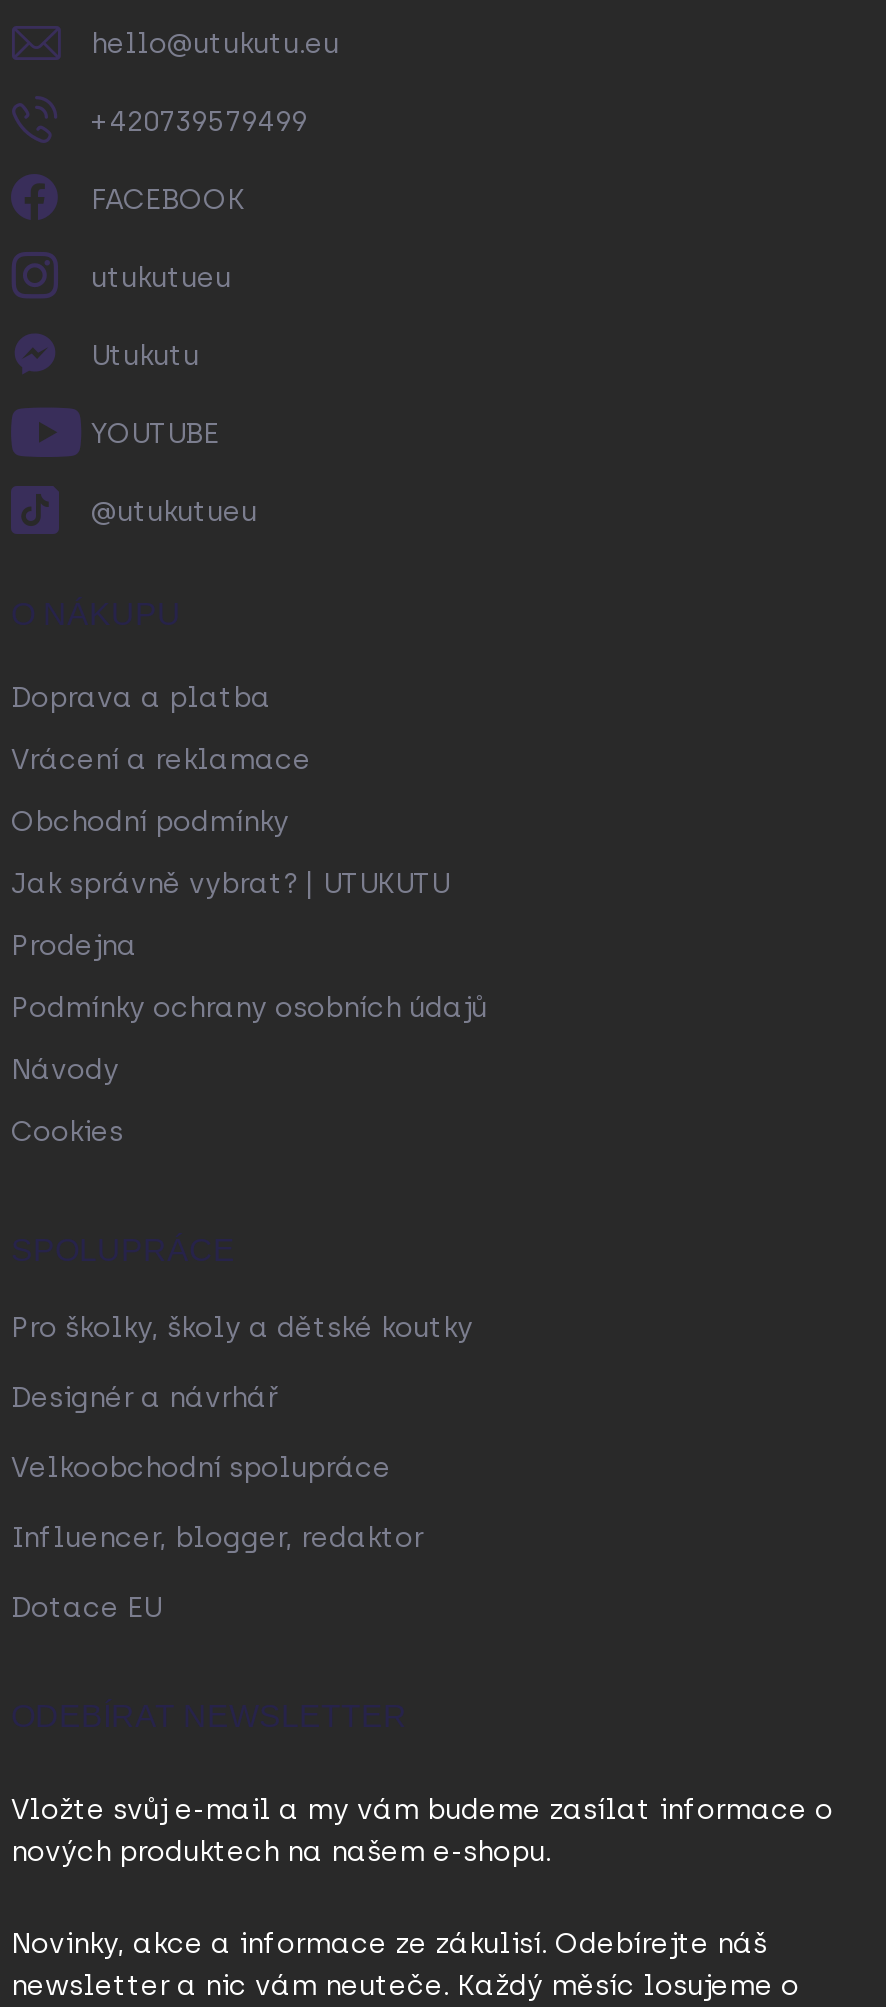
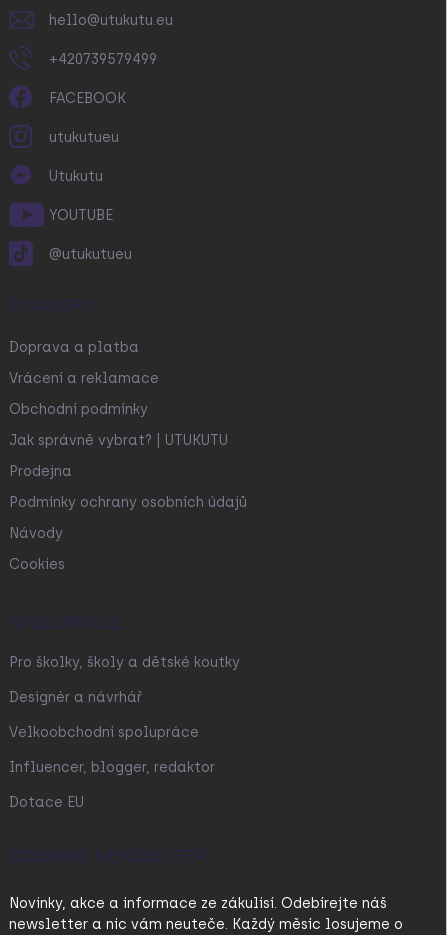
[11,1793,833,1869] Vložte svůj e-mail a my vám budeme zasílat informace o | nových produktech na našem e-shopu. -> none

